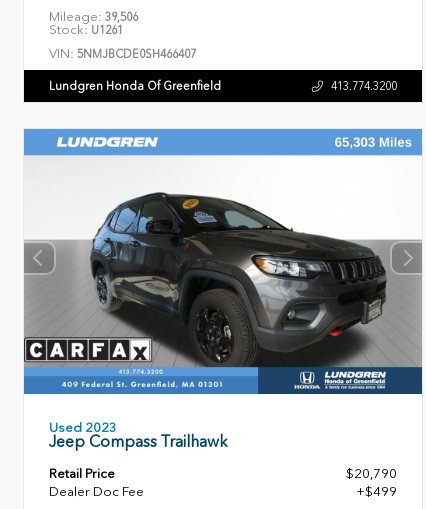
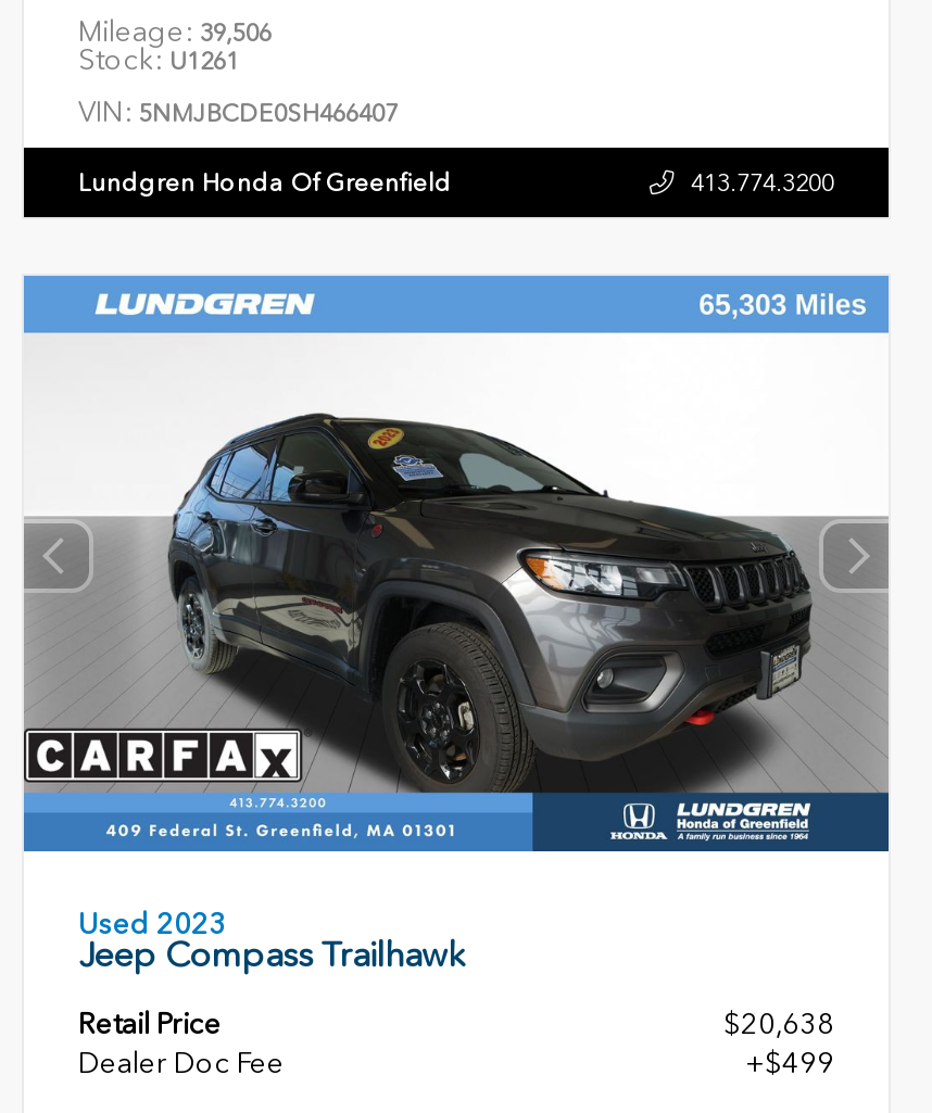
[346,466,397,481] $20,790 -> [723,1008,834,1041] $20,638

